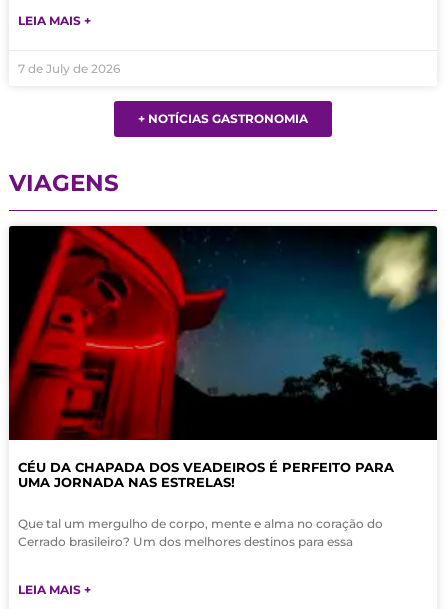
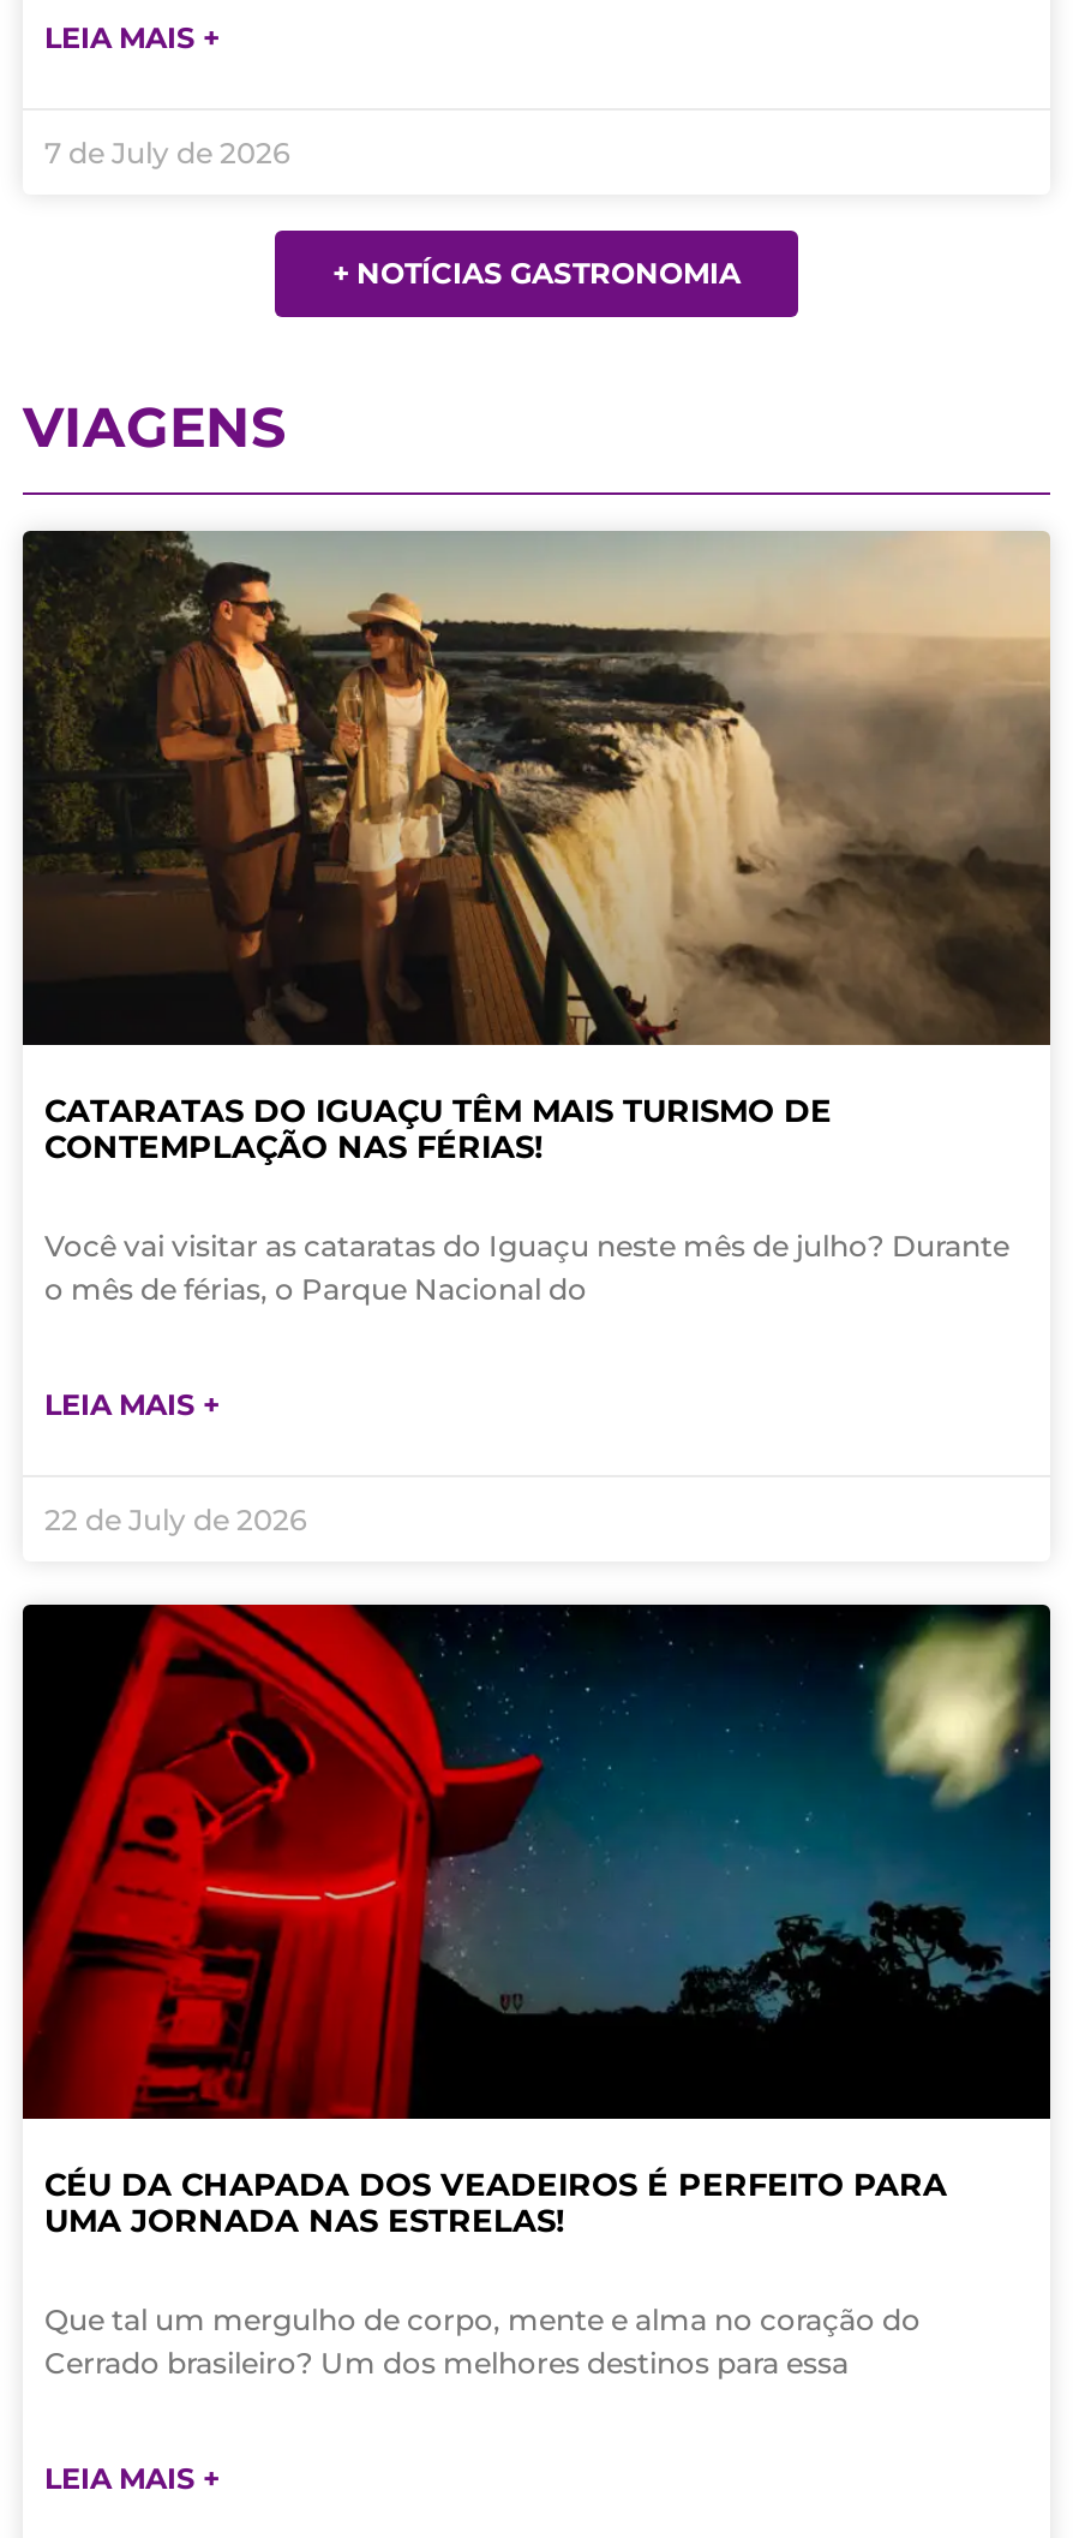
none -> [23,528,1053,1537] [image] | CATARATAS DO IGUAÇU TÊM MAIS TURISMO DE | CONTEMPLAÇÃO NAS FÉRIAS! | Você vai visitar as cataratas do Iguaçu neste mês de julho? Durante | o mês de férias, o Parque Nacional do | LEIA MAIS + | 22 de July de 2026

